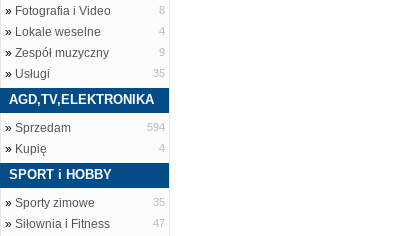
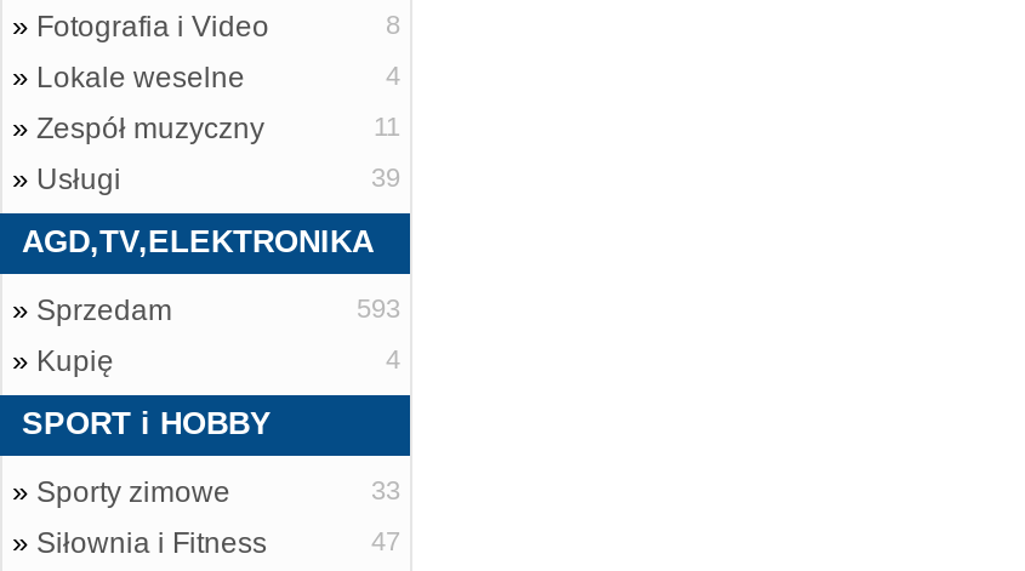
[159,46,165,58] 9 -> [374,112,400,141] 11
[153,67,165,79] 35 -> [371,162,400,192] 39
[147,121,165,133] 594 -> [357,293,400,322] 593
[153,196,165,208] 35 -> [371,475,400,504] 33

